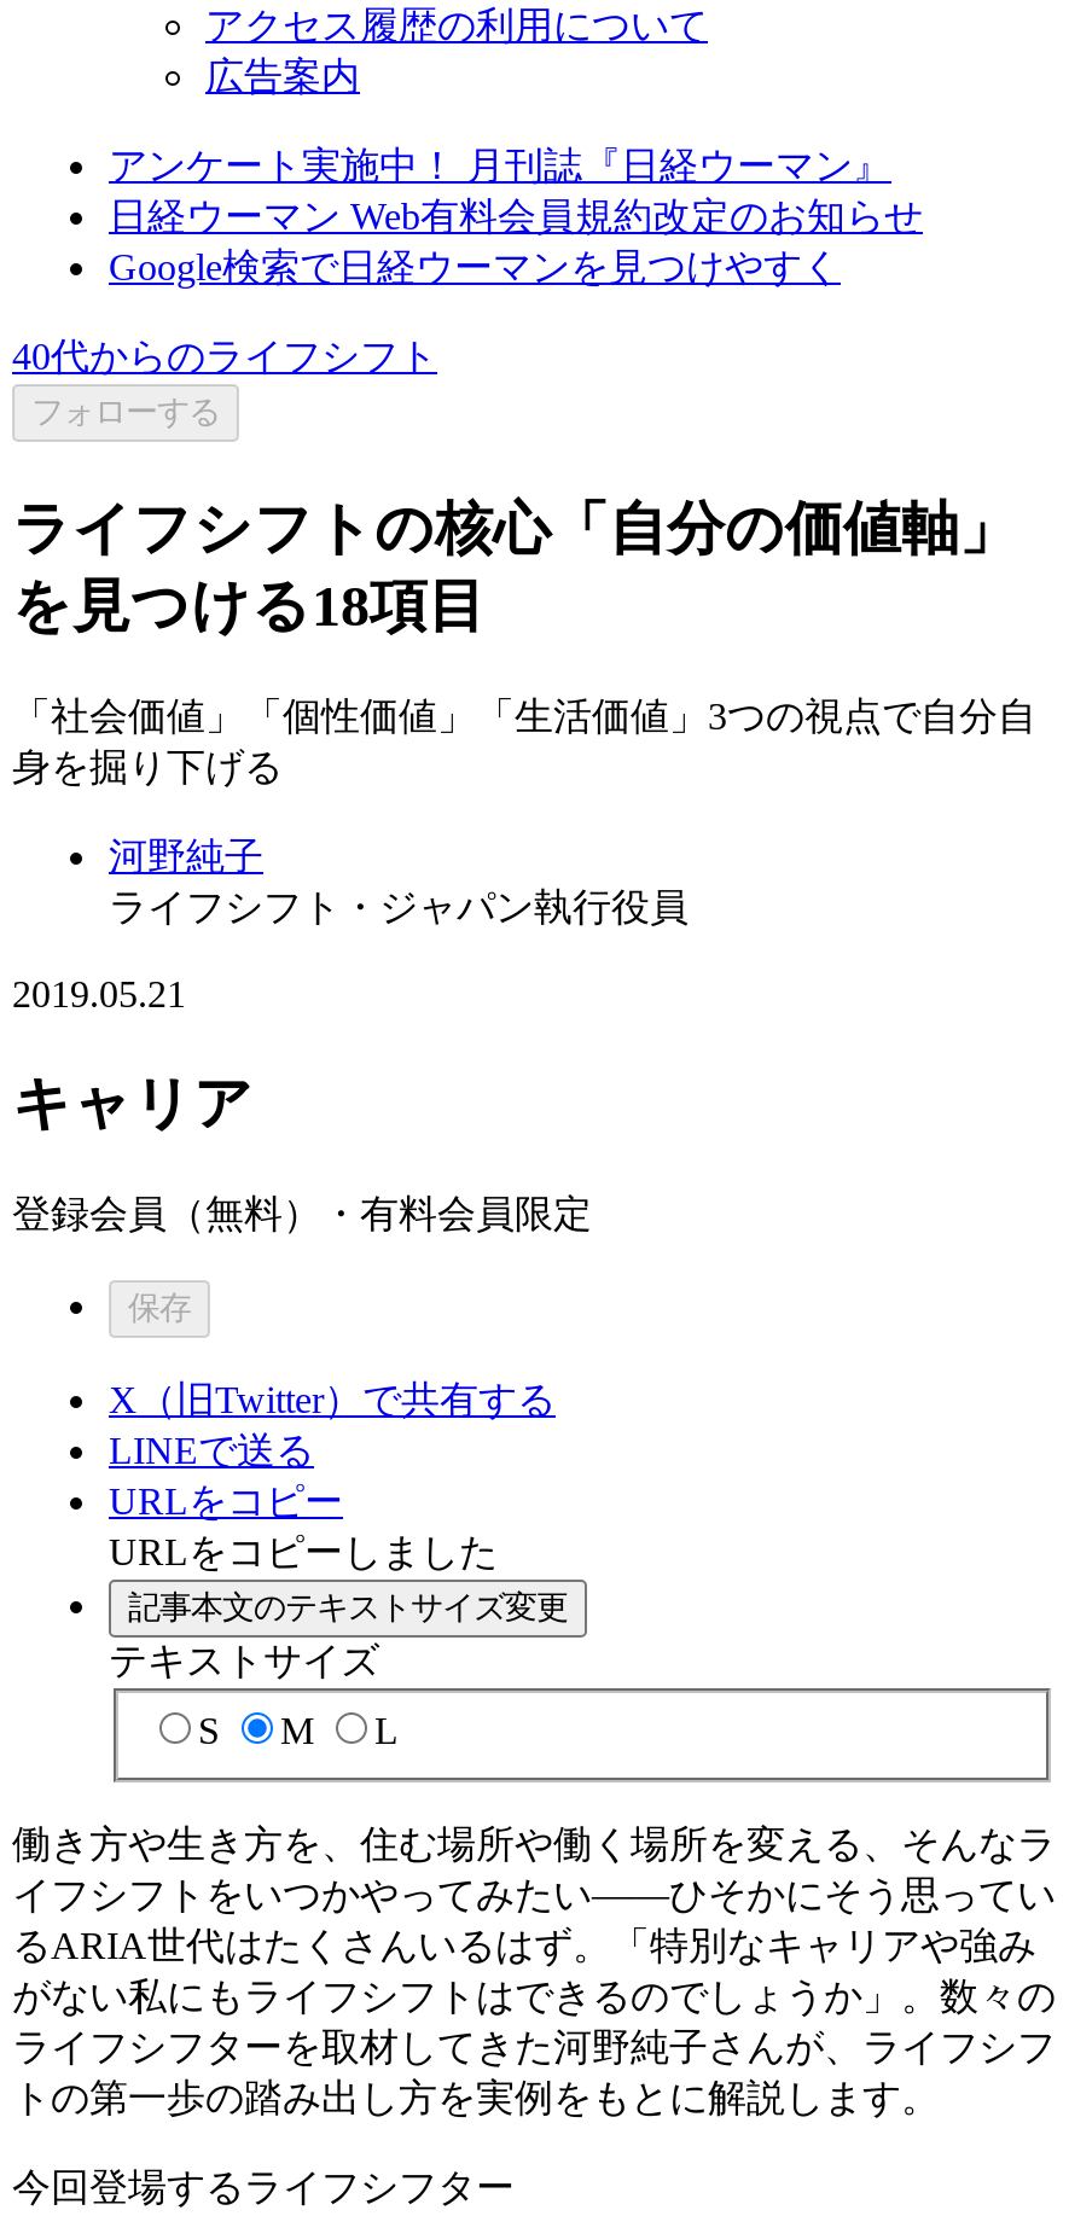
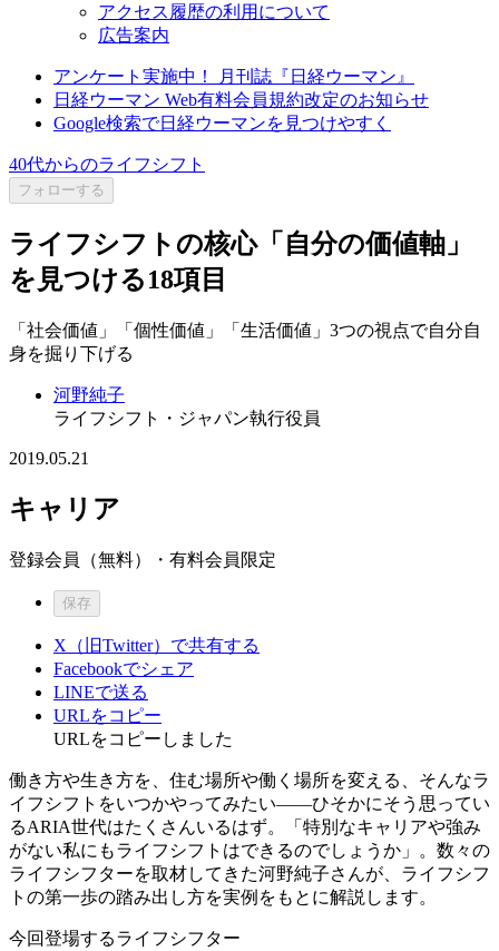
none -> [53,659,194,678] Facebookでシェア
moved [109,1429,498,1571] -> [53,682,233,748]: LINEで送る | URLをコピー | URLをコピーしました
[109,1588,568,1752] 記事本文のテキストサイズ変更 | テキストサイズ | S | M | L -> none

